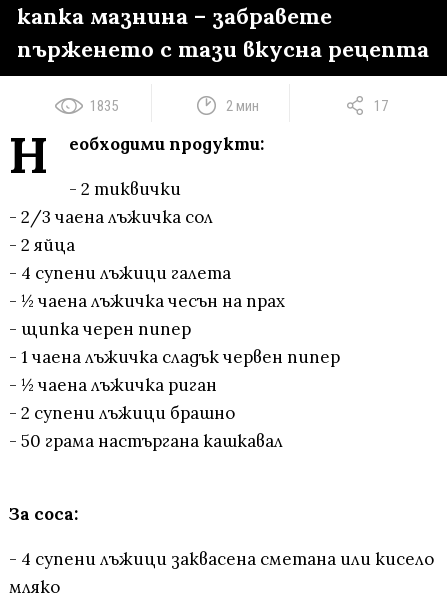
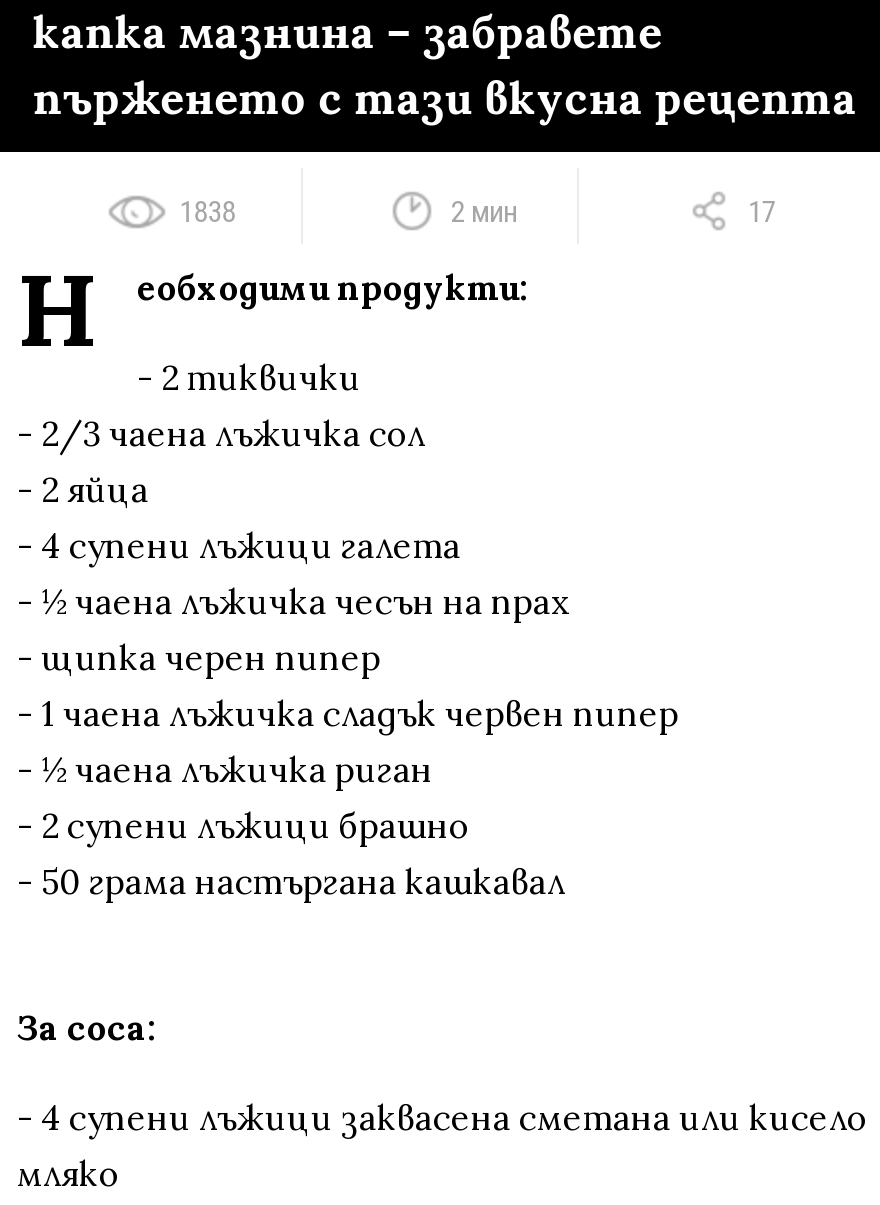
[90,97,118,115] 1835 -> [179,194,235,230] 1838

